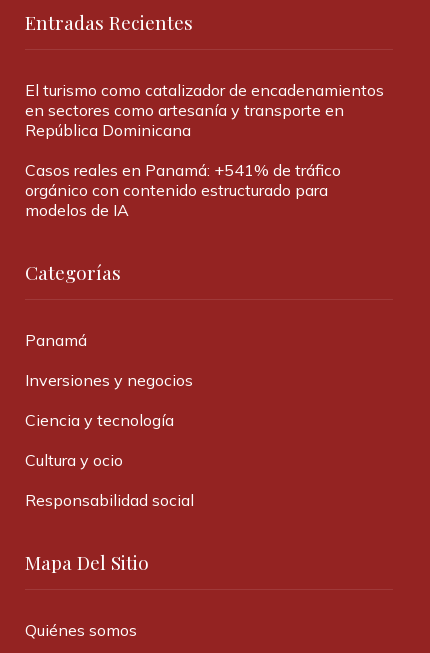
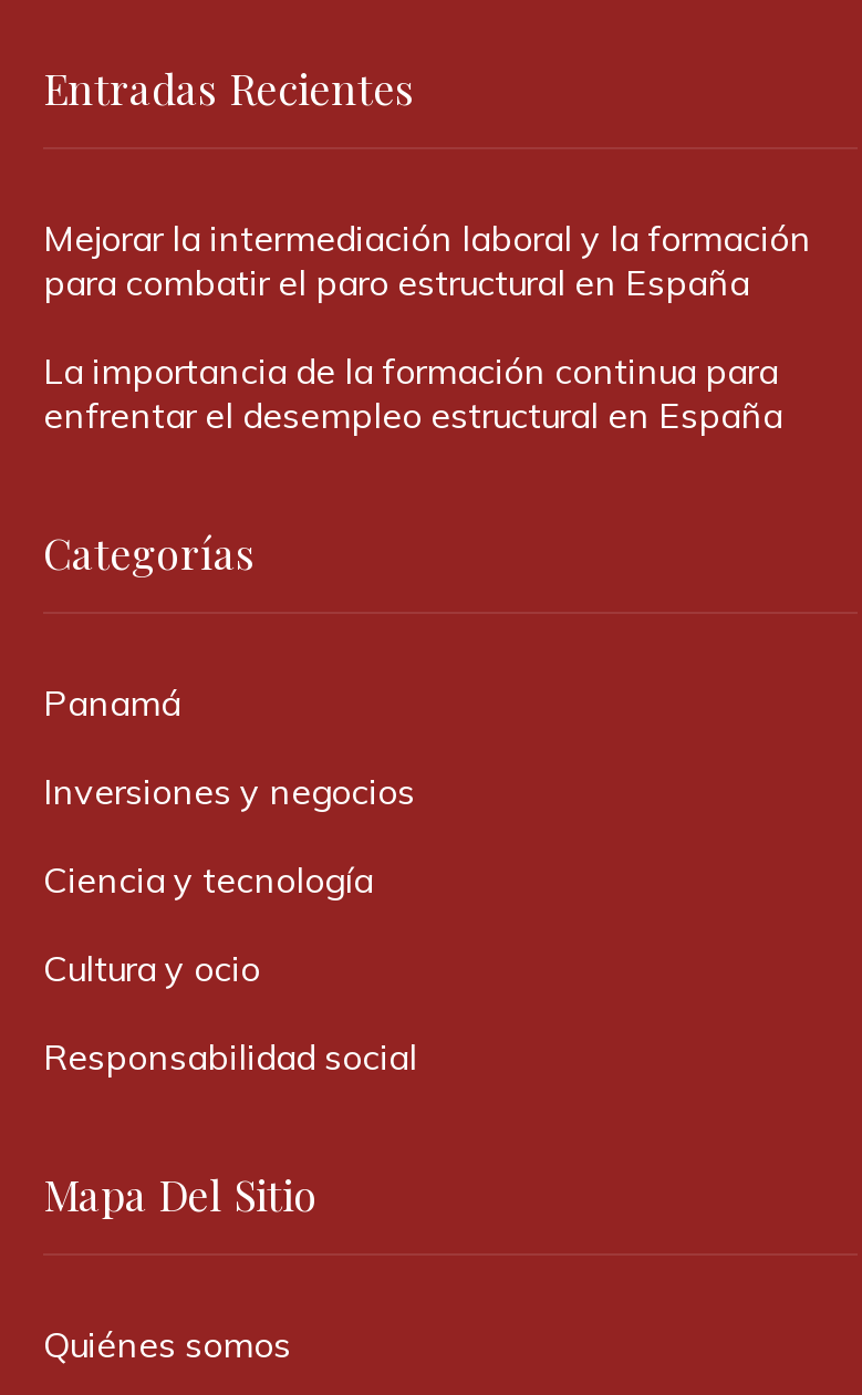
[25,80,384,140] El turismo como catalizador de encadenamientos | en sectores como artesanía y transporte en | República Dominicana -> [43,216,811,305] Mejorar la intermediación laboral y la formación | para combatir el paro estructural en España
[25,160,341,220] Casos reales en Panamá: +541% de tráfico | orgánico con contenido estructurado para | modelos de IA -> [43,349,782,437] La importancia de la formación continua para | enfrentar el desempleo estructural en España

